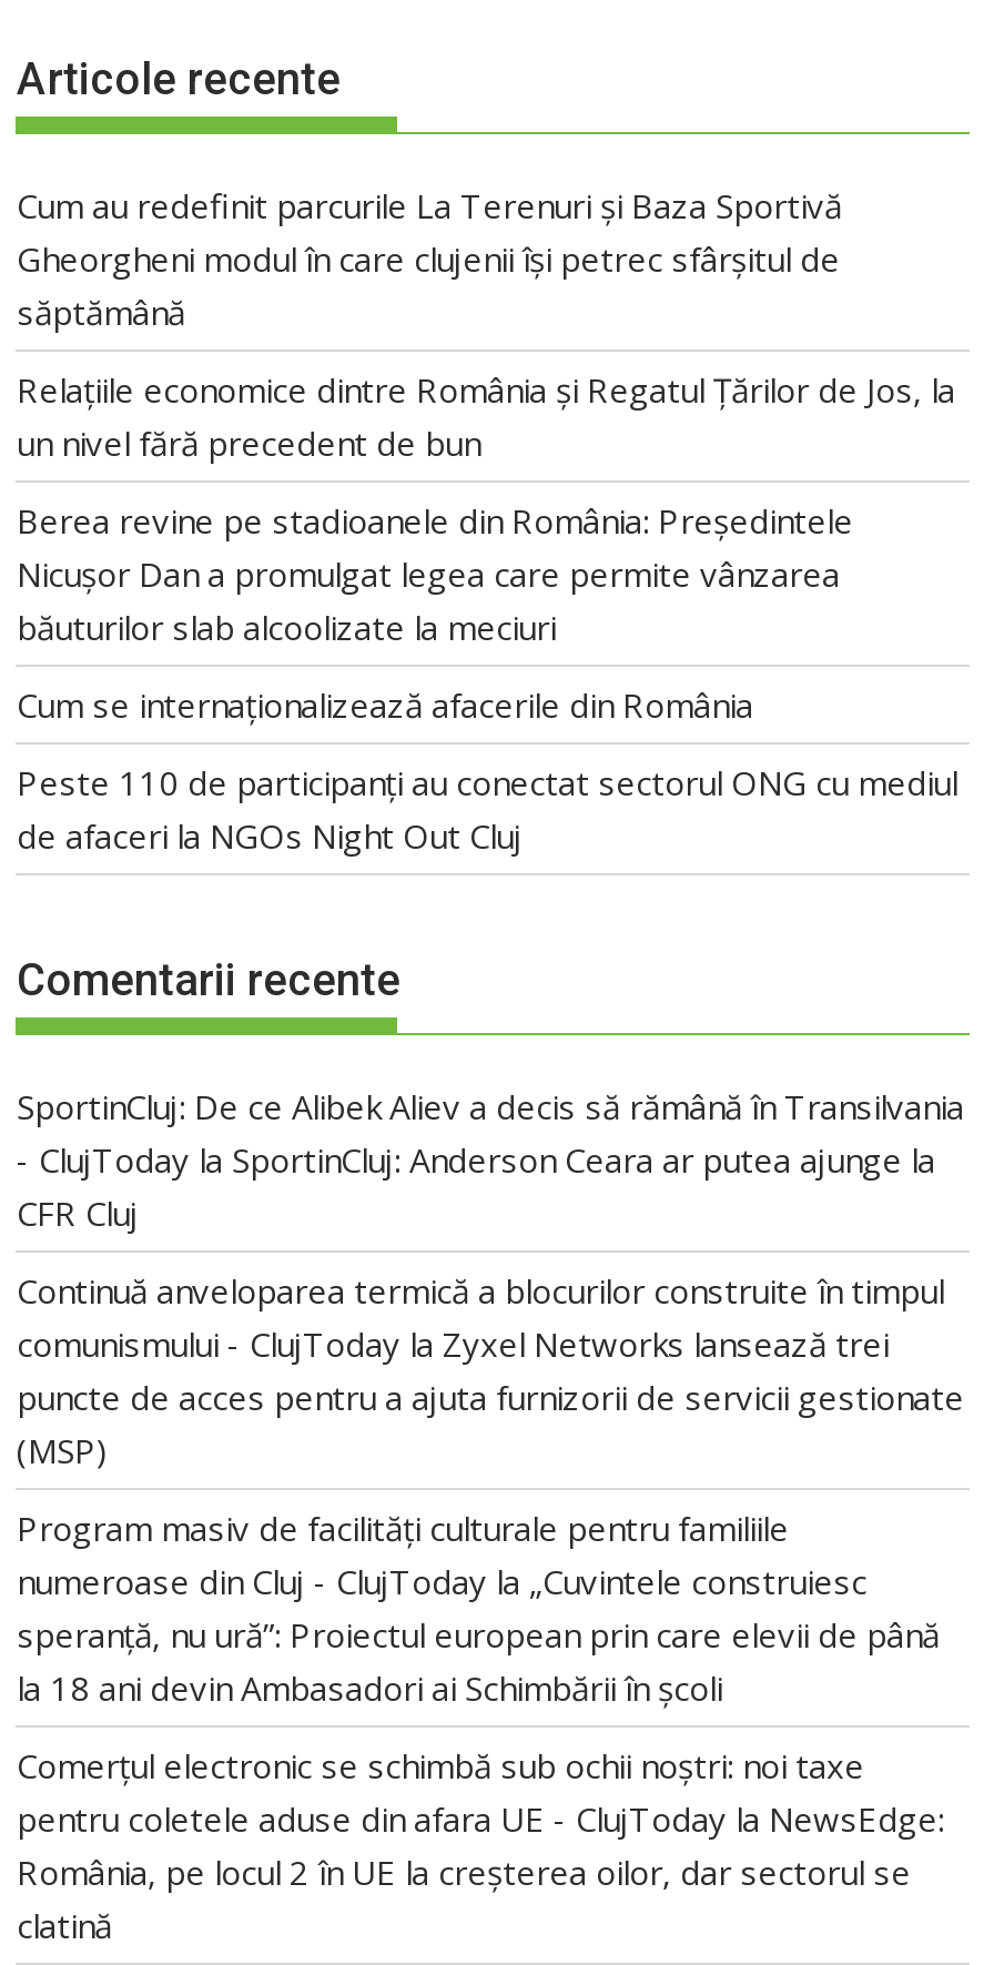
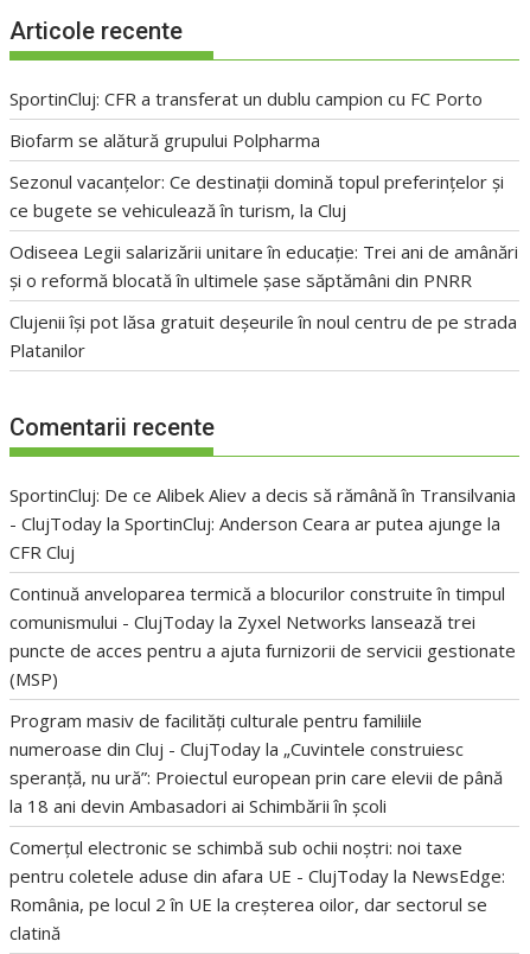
[17,184,842,334] Cum au redefinit parcurile La Terenuri și Baza Sportivă | Gheorgheni modul în care clujenii își petrec sfârșitul de | săptămână -> [10,87,483,111] SportinCluj: CFR a transferat un dublu campion cu FC Porto
[17,368,955,465] Relațiile economice dintre România și Regatul Țărilor de Jos, la | un nivel fără precedent de bun -> [10,128,321,152] Biofarm se alătură grupului Polpharma
[17,499,853,650] Berea revine pe stadioanele din România: Președintele | Nicușor Dan a promulgat legea care permite vânzarea | băuturilor slab alcoolizate la meciuri -> [10,170,505,222] Sezonul vacanțelor: Ce destinații domină topul preferințelor și | ce bugete se vehiculează în turism, la Cluj
[17,683,753,727] Cum se internaționalizează afacerile din România -> [10,240,519,292] Odiseea Legii salarizării unitare în educație: Trei ani de amânări | și o reformă blocată în ultimele șase săptămâni din PNRR
[17,760,957,858] Peste 110 de participanți au conectat sectorul ONG cu mediul | de afaceri la NGOs Night Out Cluj -> [10,310,518,362] Clujenii își pot lăsa gratuit deșeurile în noul centru de pe strada | Platanilor

